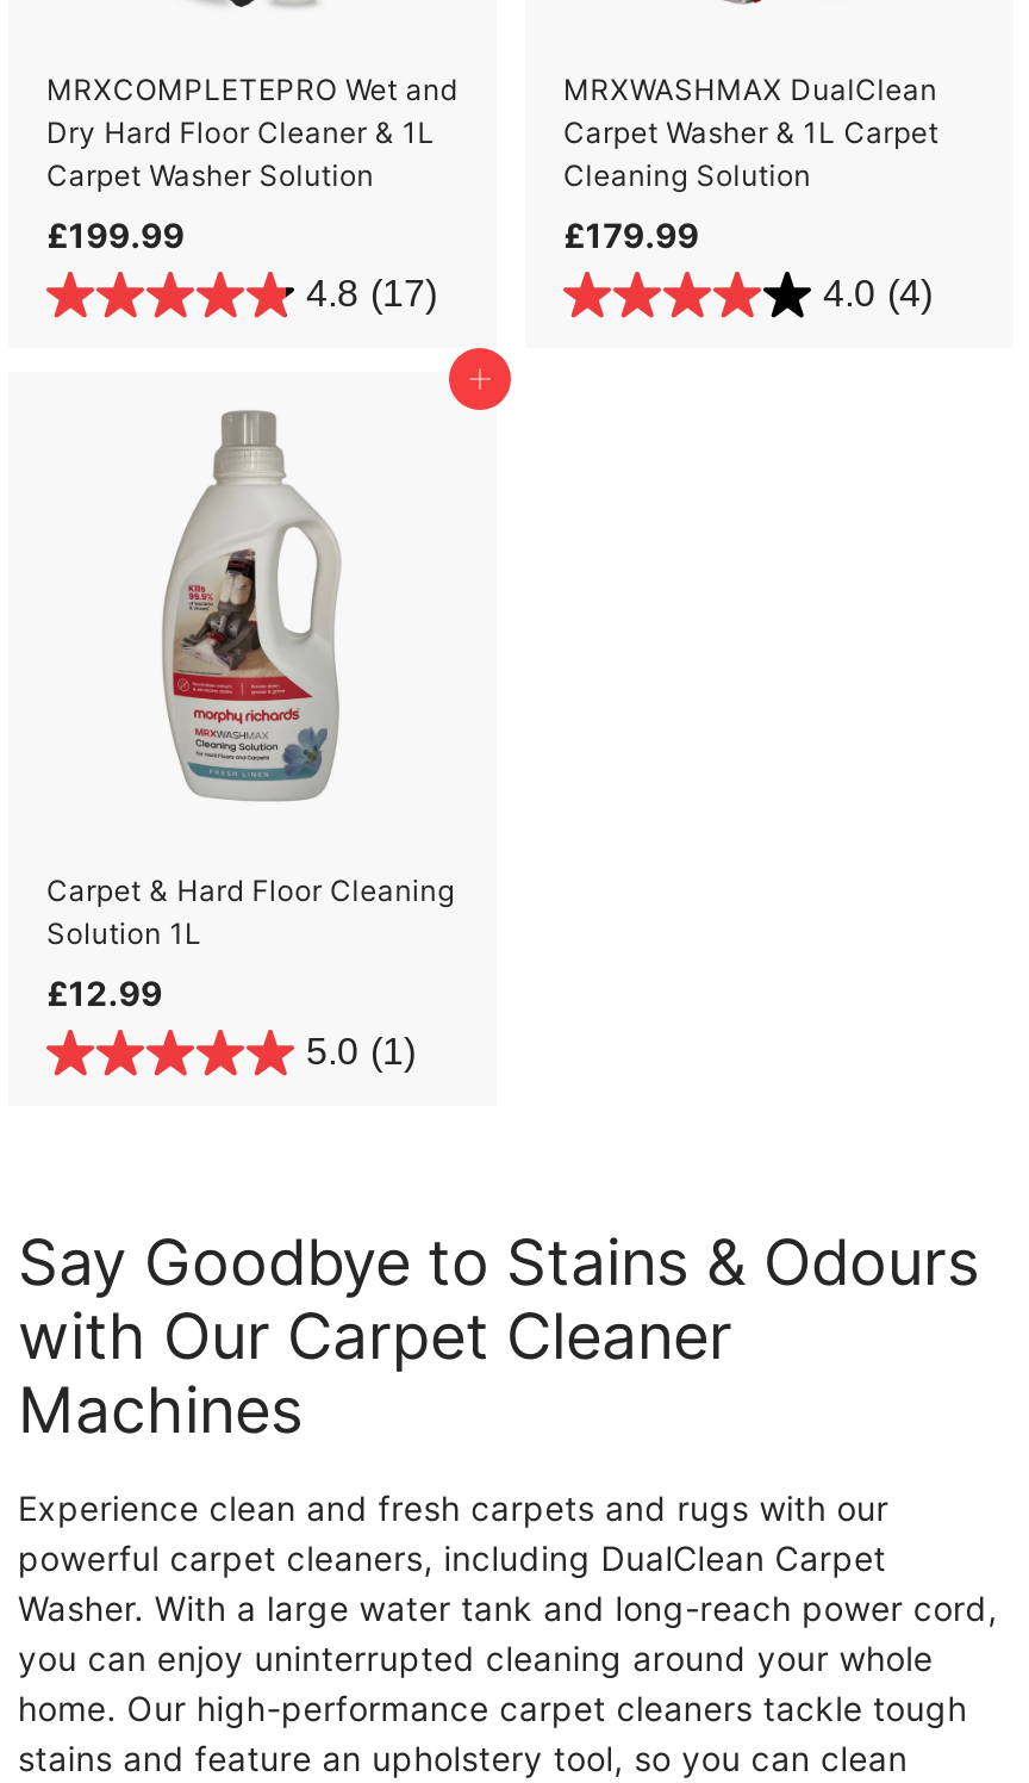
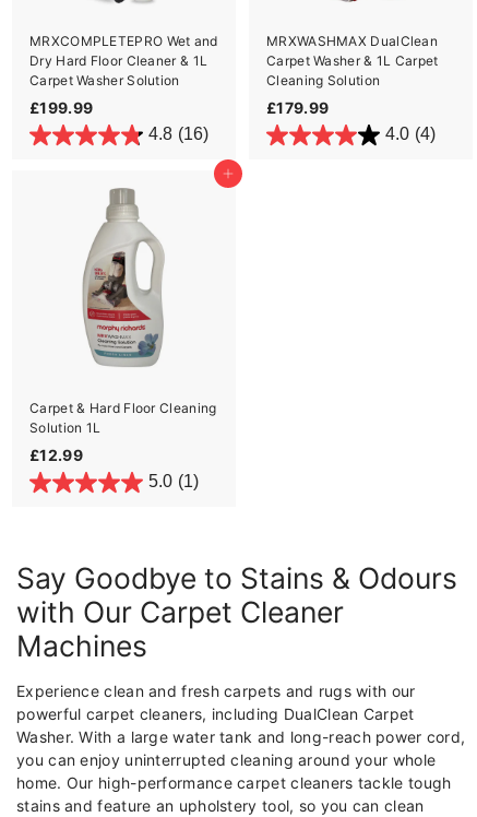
[306,273,437,314] 4.8 (17) -> [148,125,208,144] 4.8 (16)

